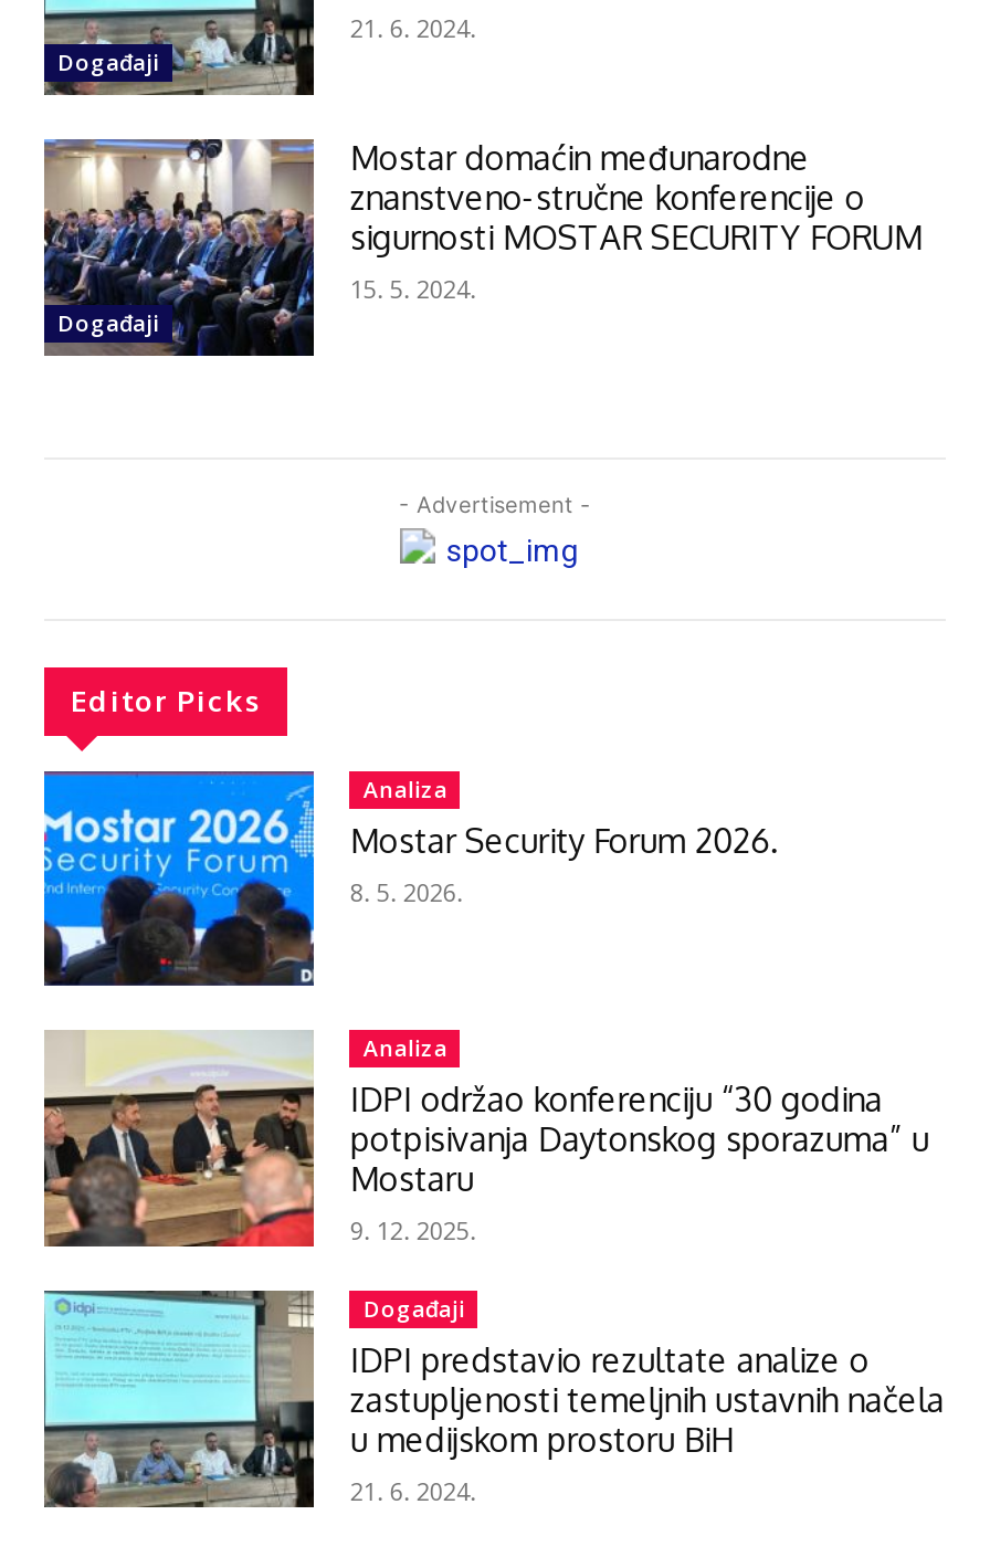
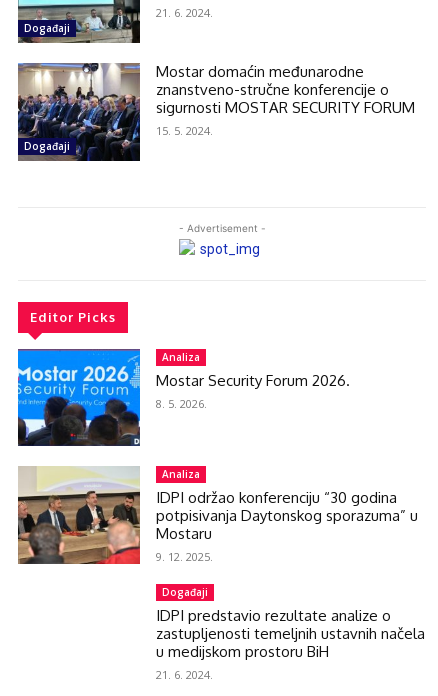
[42,1288,316,1509] [image] -> none

